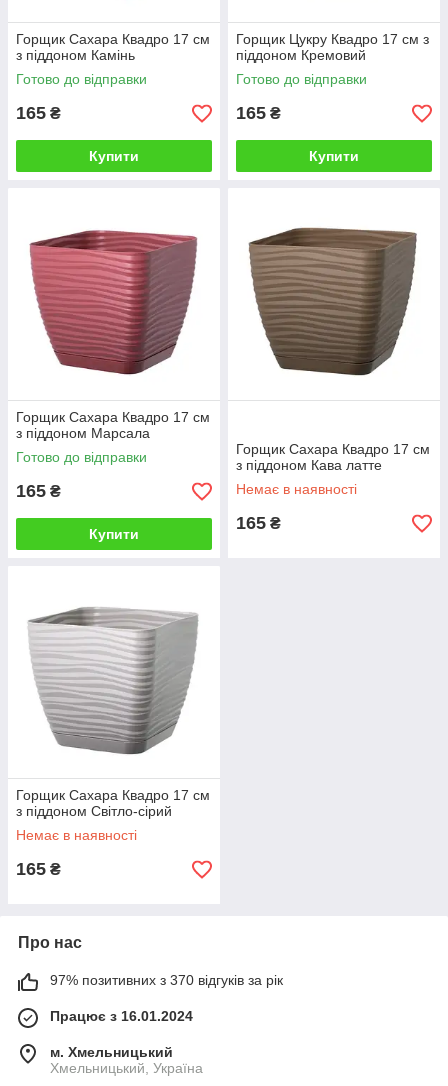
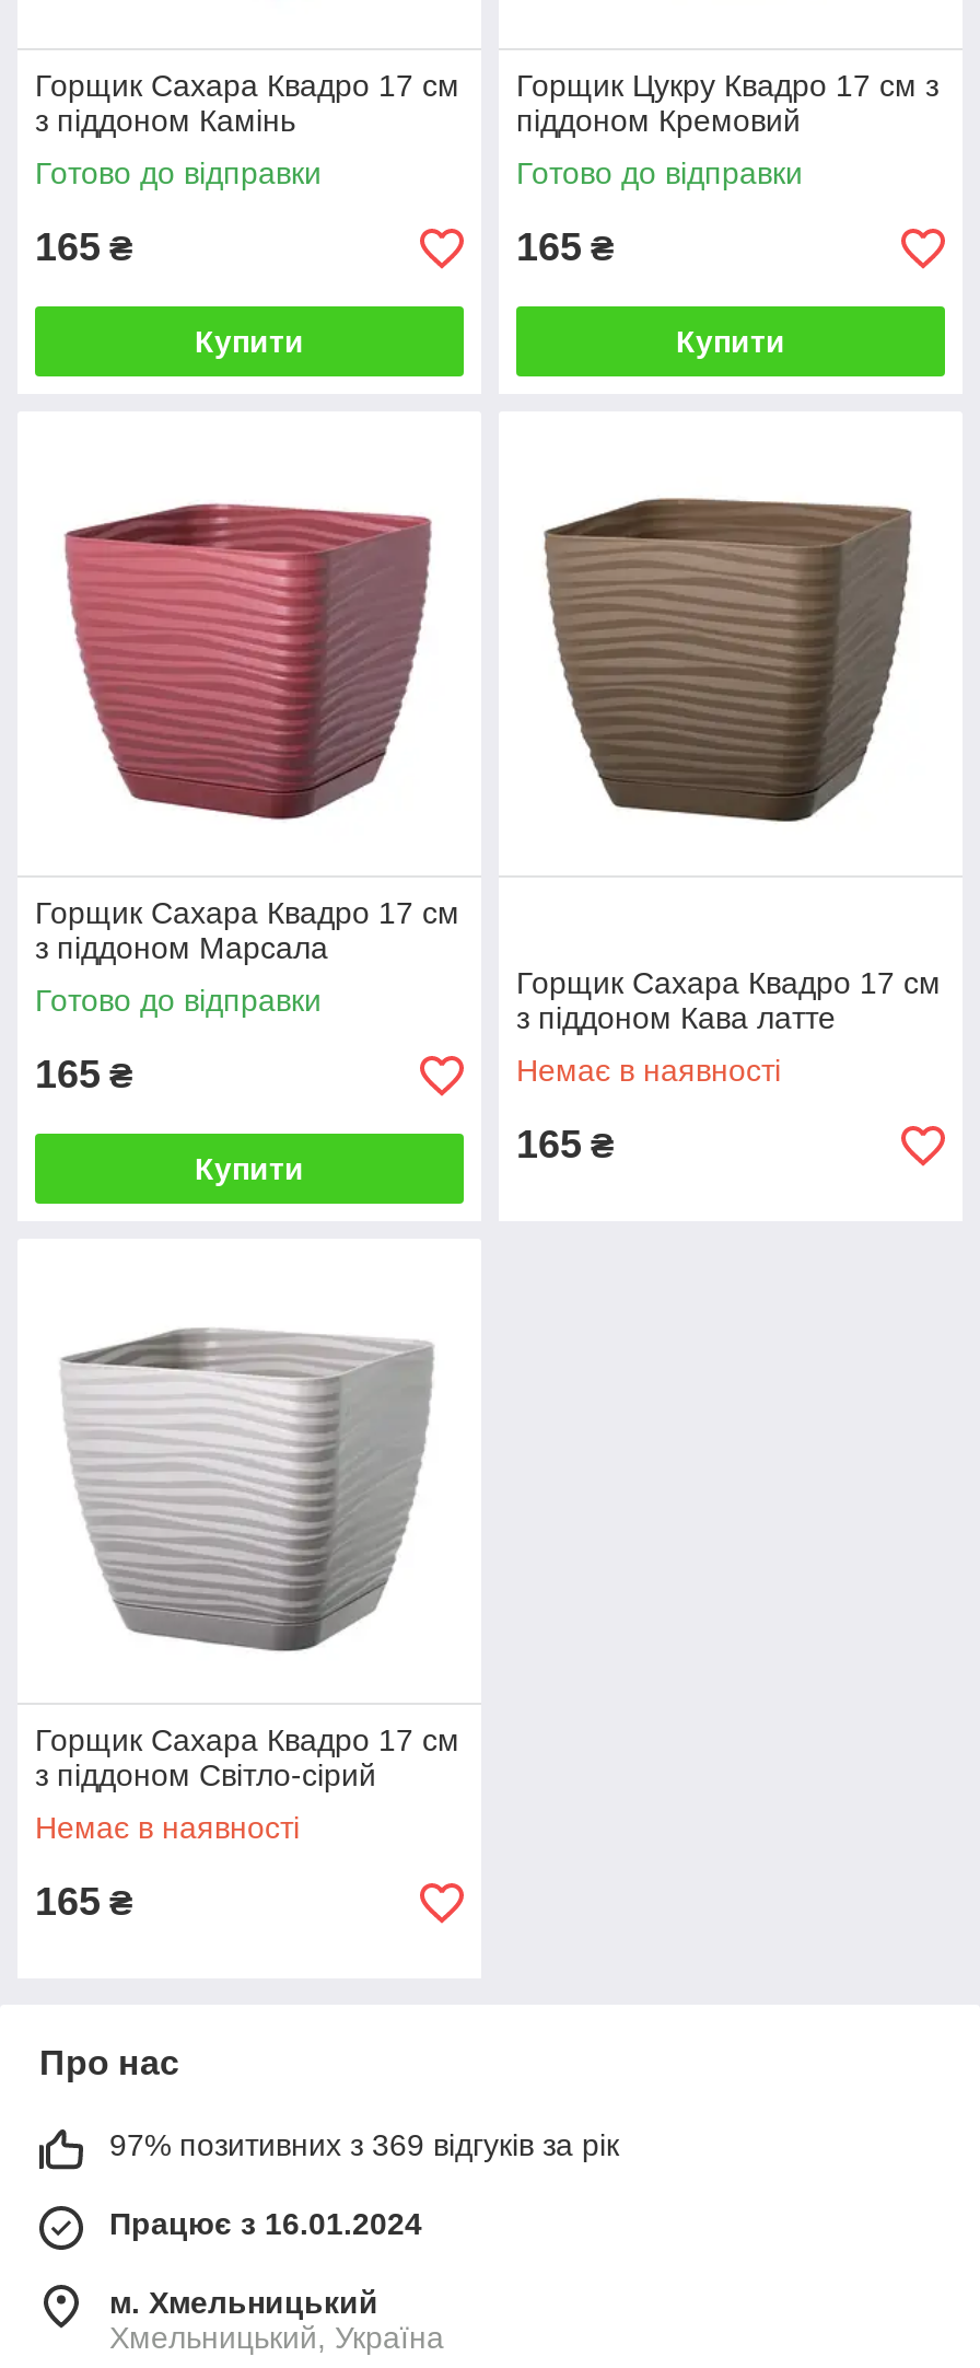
[50,972,283,988] 97% позитивних з 370 відгуків за рік -> [109,2127,619,2162] 97% позитивних з 369 відгуків за рік

